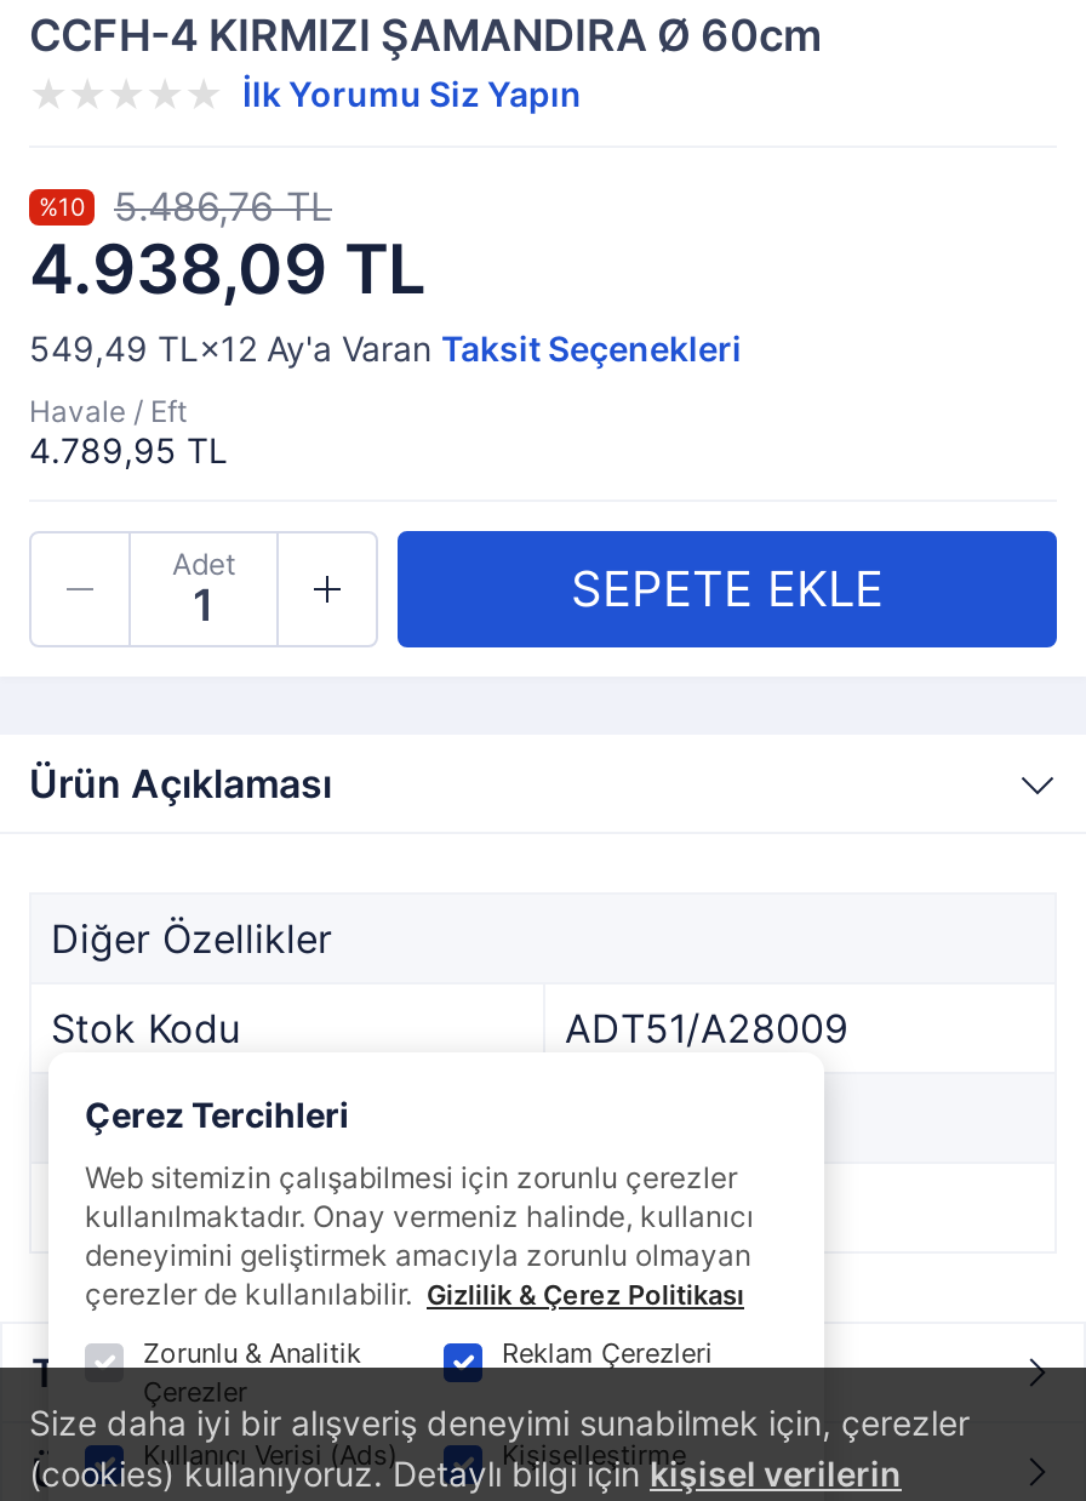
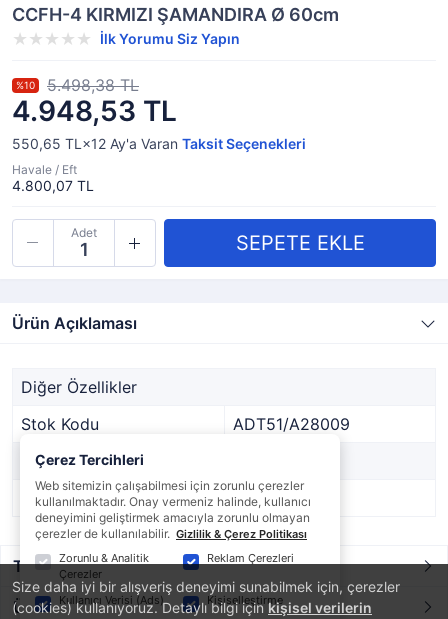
[39,182,332,230] %10 5.486,76 TL -> [16,75,139,95] %10 5.498,38 TL
[29,228,427,310] 4.938,09 TL -> [12,94,177,128] 4.948,53 TL
[29,327,742,369] 549,49 TL×12 Ay'a Varan Taksit Seçenekleri -> [12,135,306,152] 550,65 TL×12 Ay'a Varan Taksit Seçenekleri
[29,429,228,470] 4.789,95 TL -> [12,177,94,194] 4.800,07 TL

